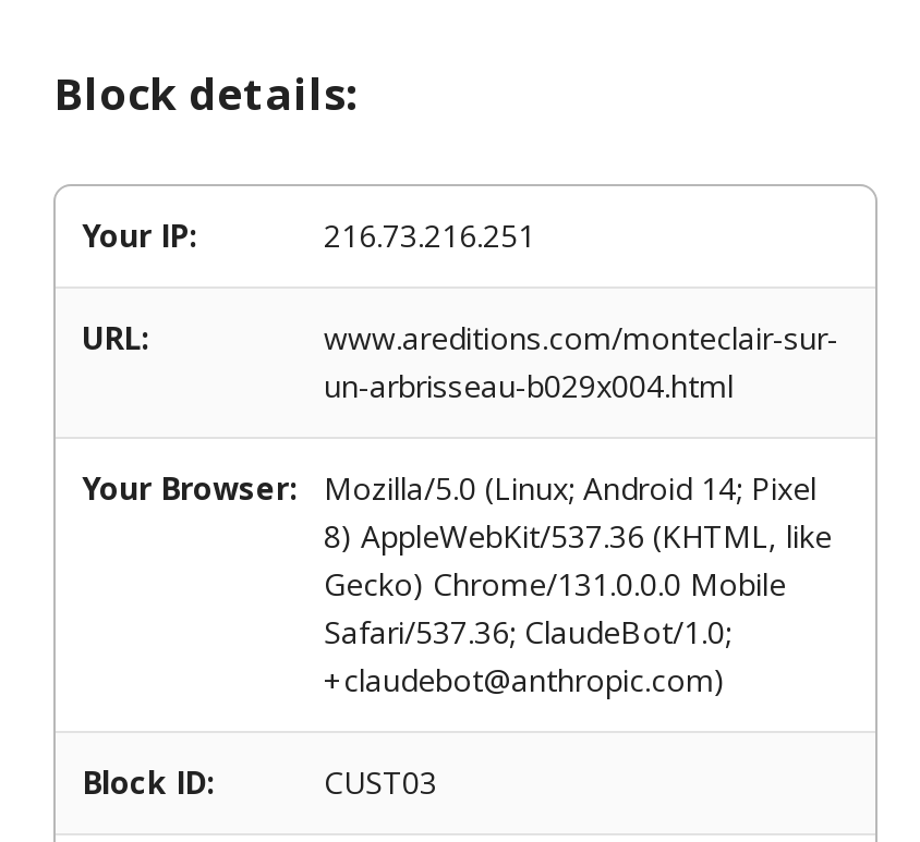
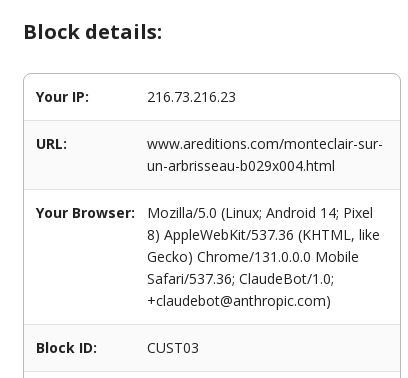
[324,215,535,256] 216.73.216.251 -> [147,87,236,106] 216.73.216.23

